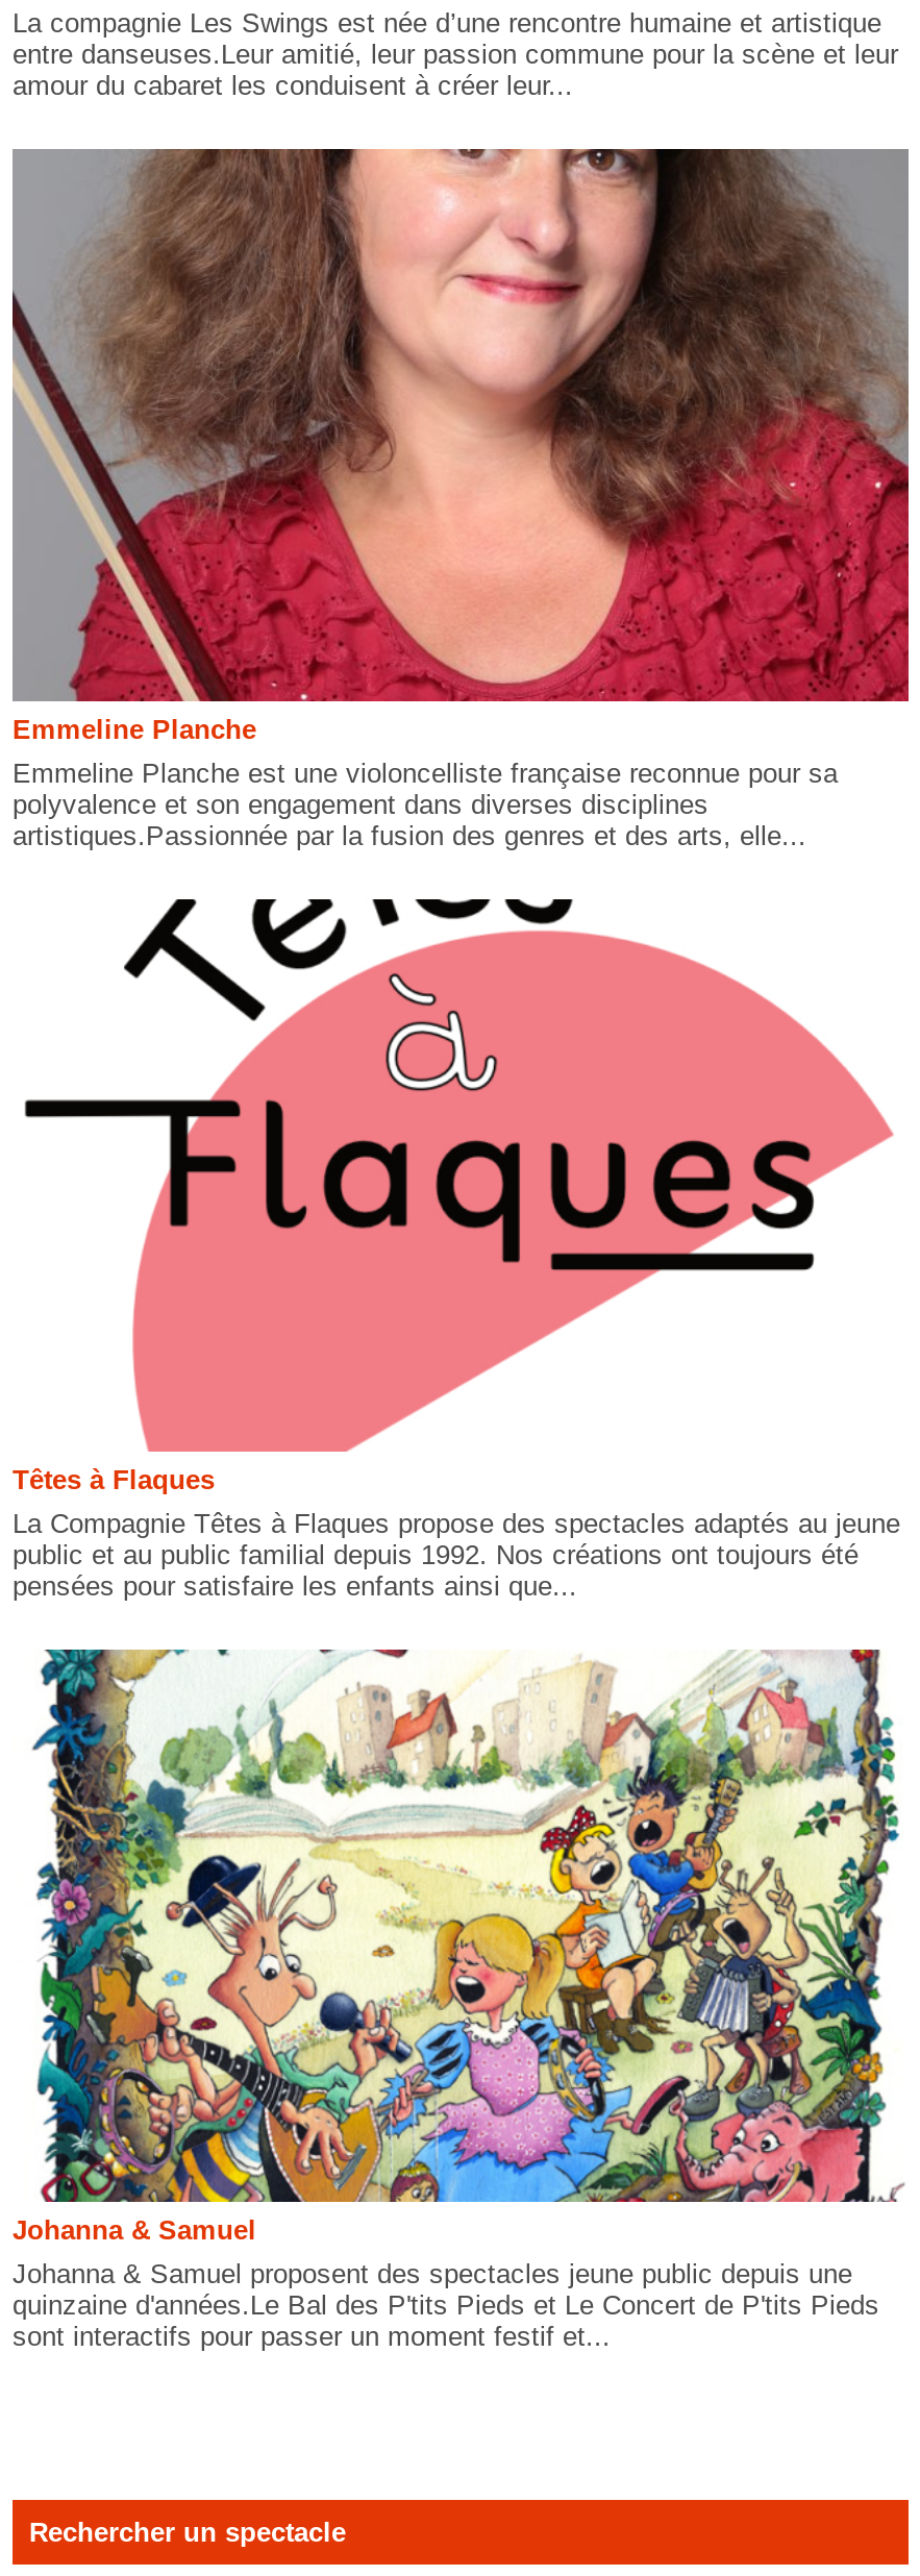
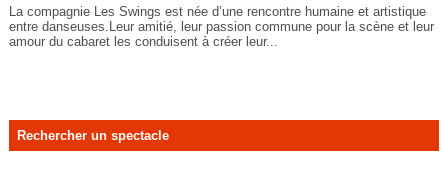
[10,146,911,851] [image] | Emmeline Planche | Emmeline Planche est une violoncelliste française reconnue pour sa | polyvalence et son engagement dans diverses disciplines | artistiques.Passionnée par la fusion des genres et des arts, elle... -> none
[13,896,900,1601] [image] | Têtes à Flaques | La Compagnie Têtes à Flaques propose des spectacles adaptés au jeune | public et au public familial depuis 1992. Nos créations ont toujours été | pensées pour satisfaire les enfants ainsi que... -> none
[13,1646,904,2351] [image] | Johanna & Samuel | Johanna & Samuel proposent des spectacles jeune public depuis une | quinzaine d'années.Le Bal des P'tits Pieds et Le Concert de P'tits Pieds | sont interactifs pour passer un moment festif et... -> none

